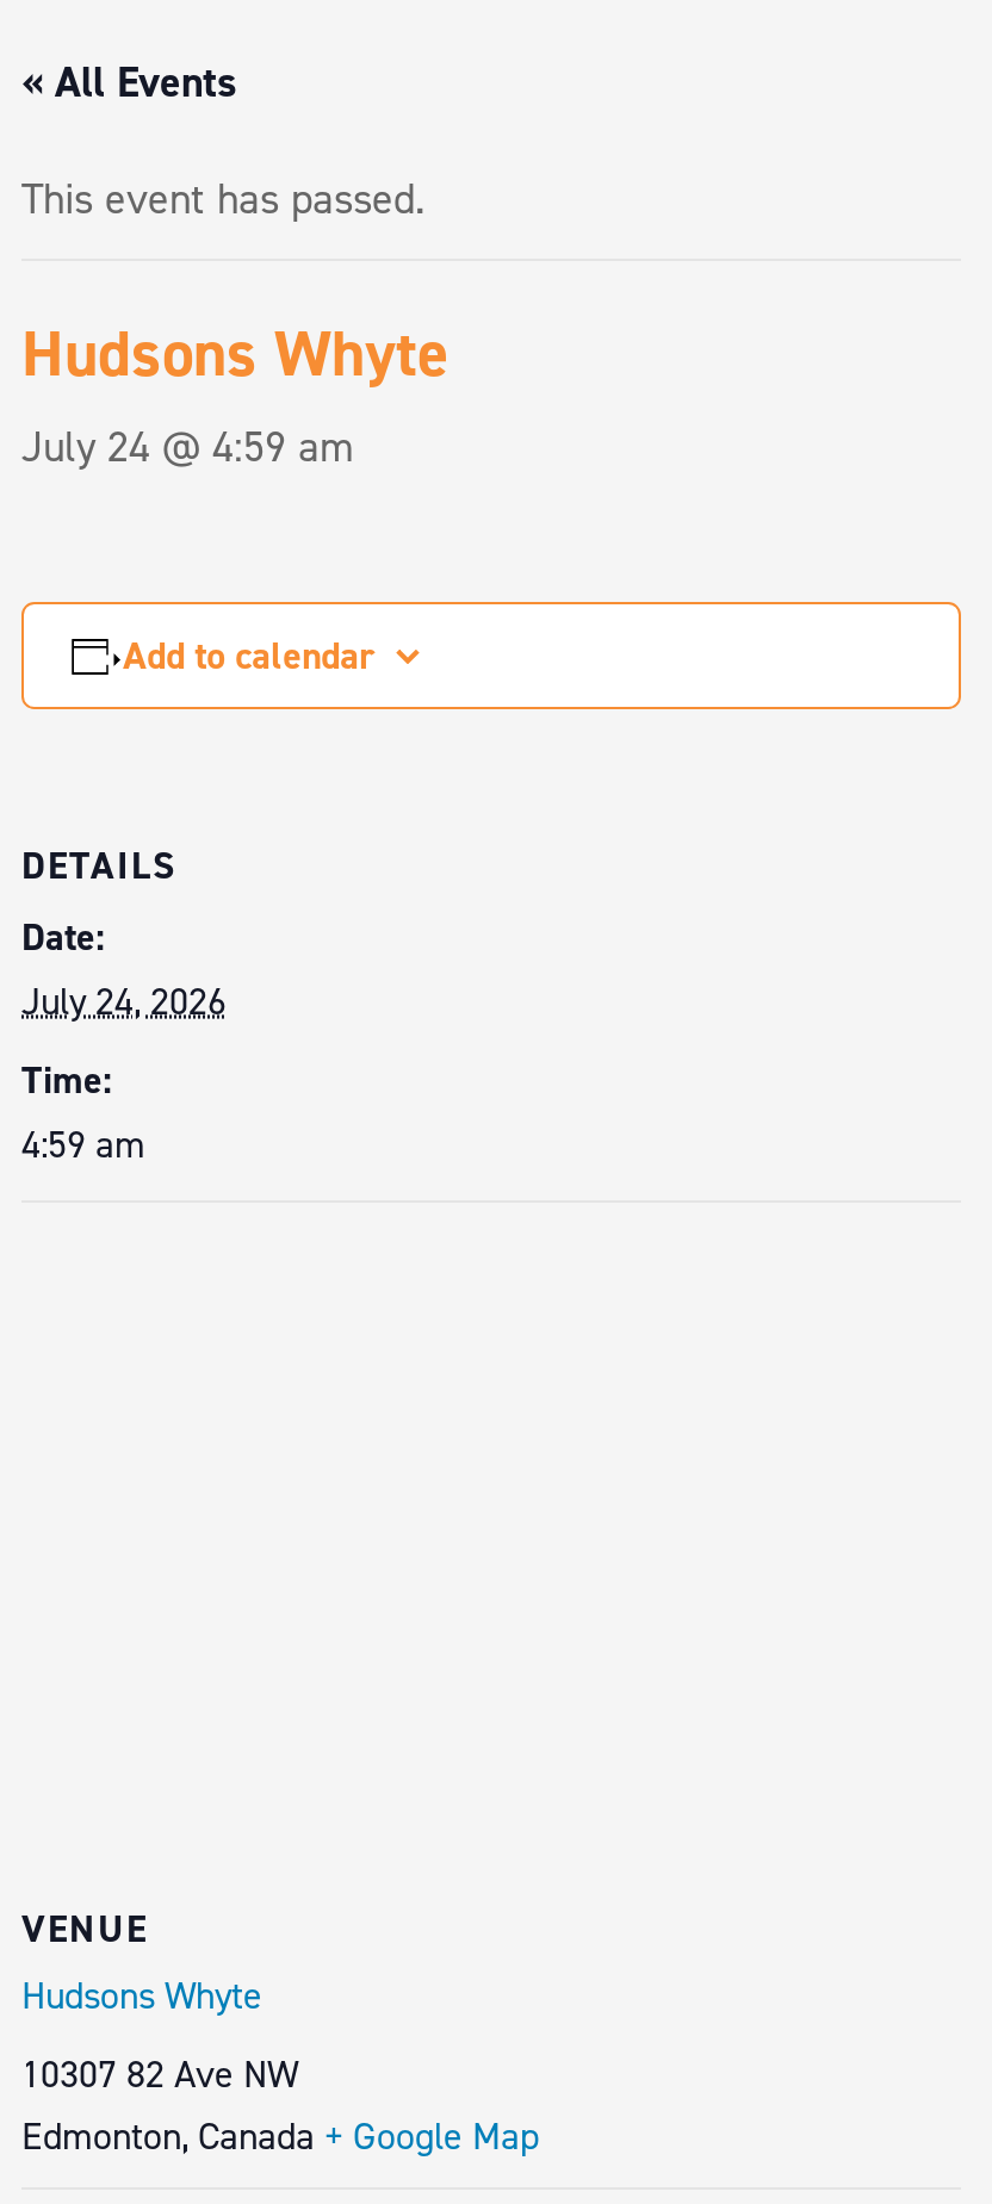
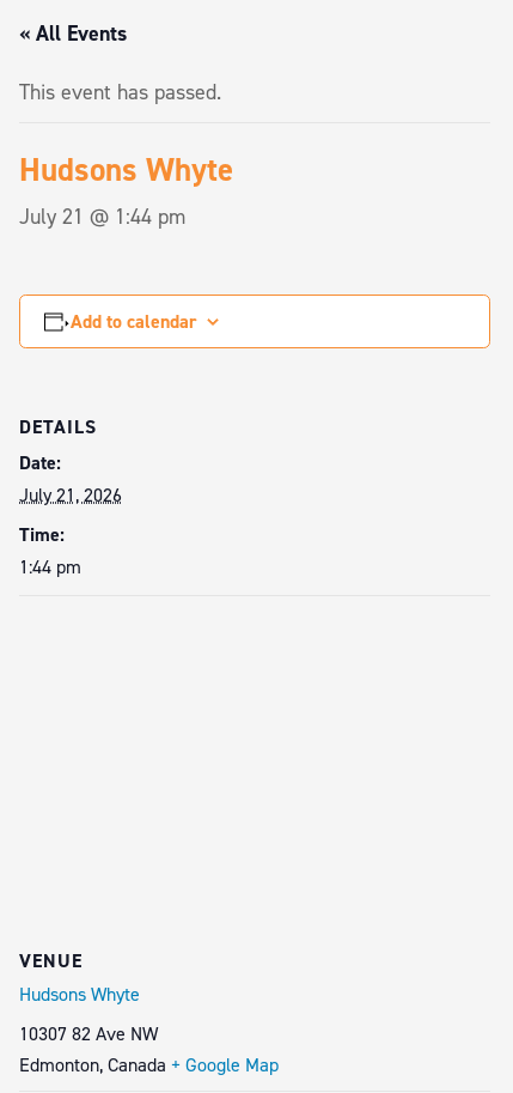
[21,419,353,476] July 24 @ 4:59 am -> [19,203,185,231] July 21 @ 1:44 pm
[21,977,227,1027] July 24, 2026 -> [19,483,122,508] July 21, 2026
[21,1120,145,1170] 4:59 am -> [19,555,81,580] 1:44 pm

